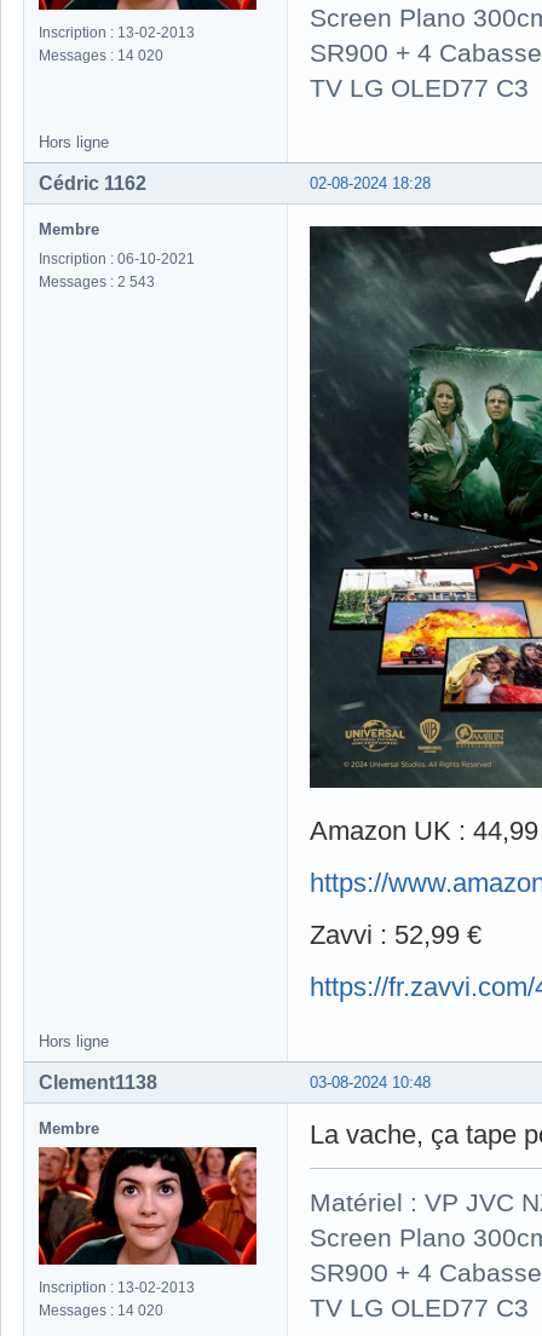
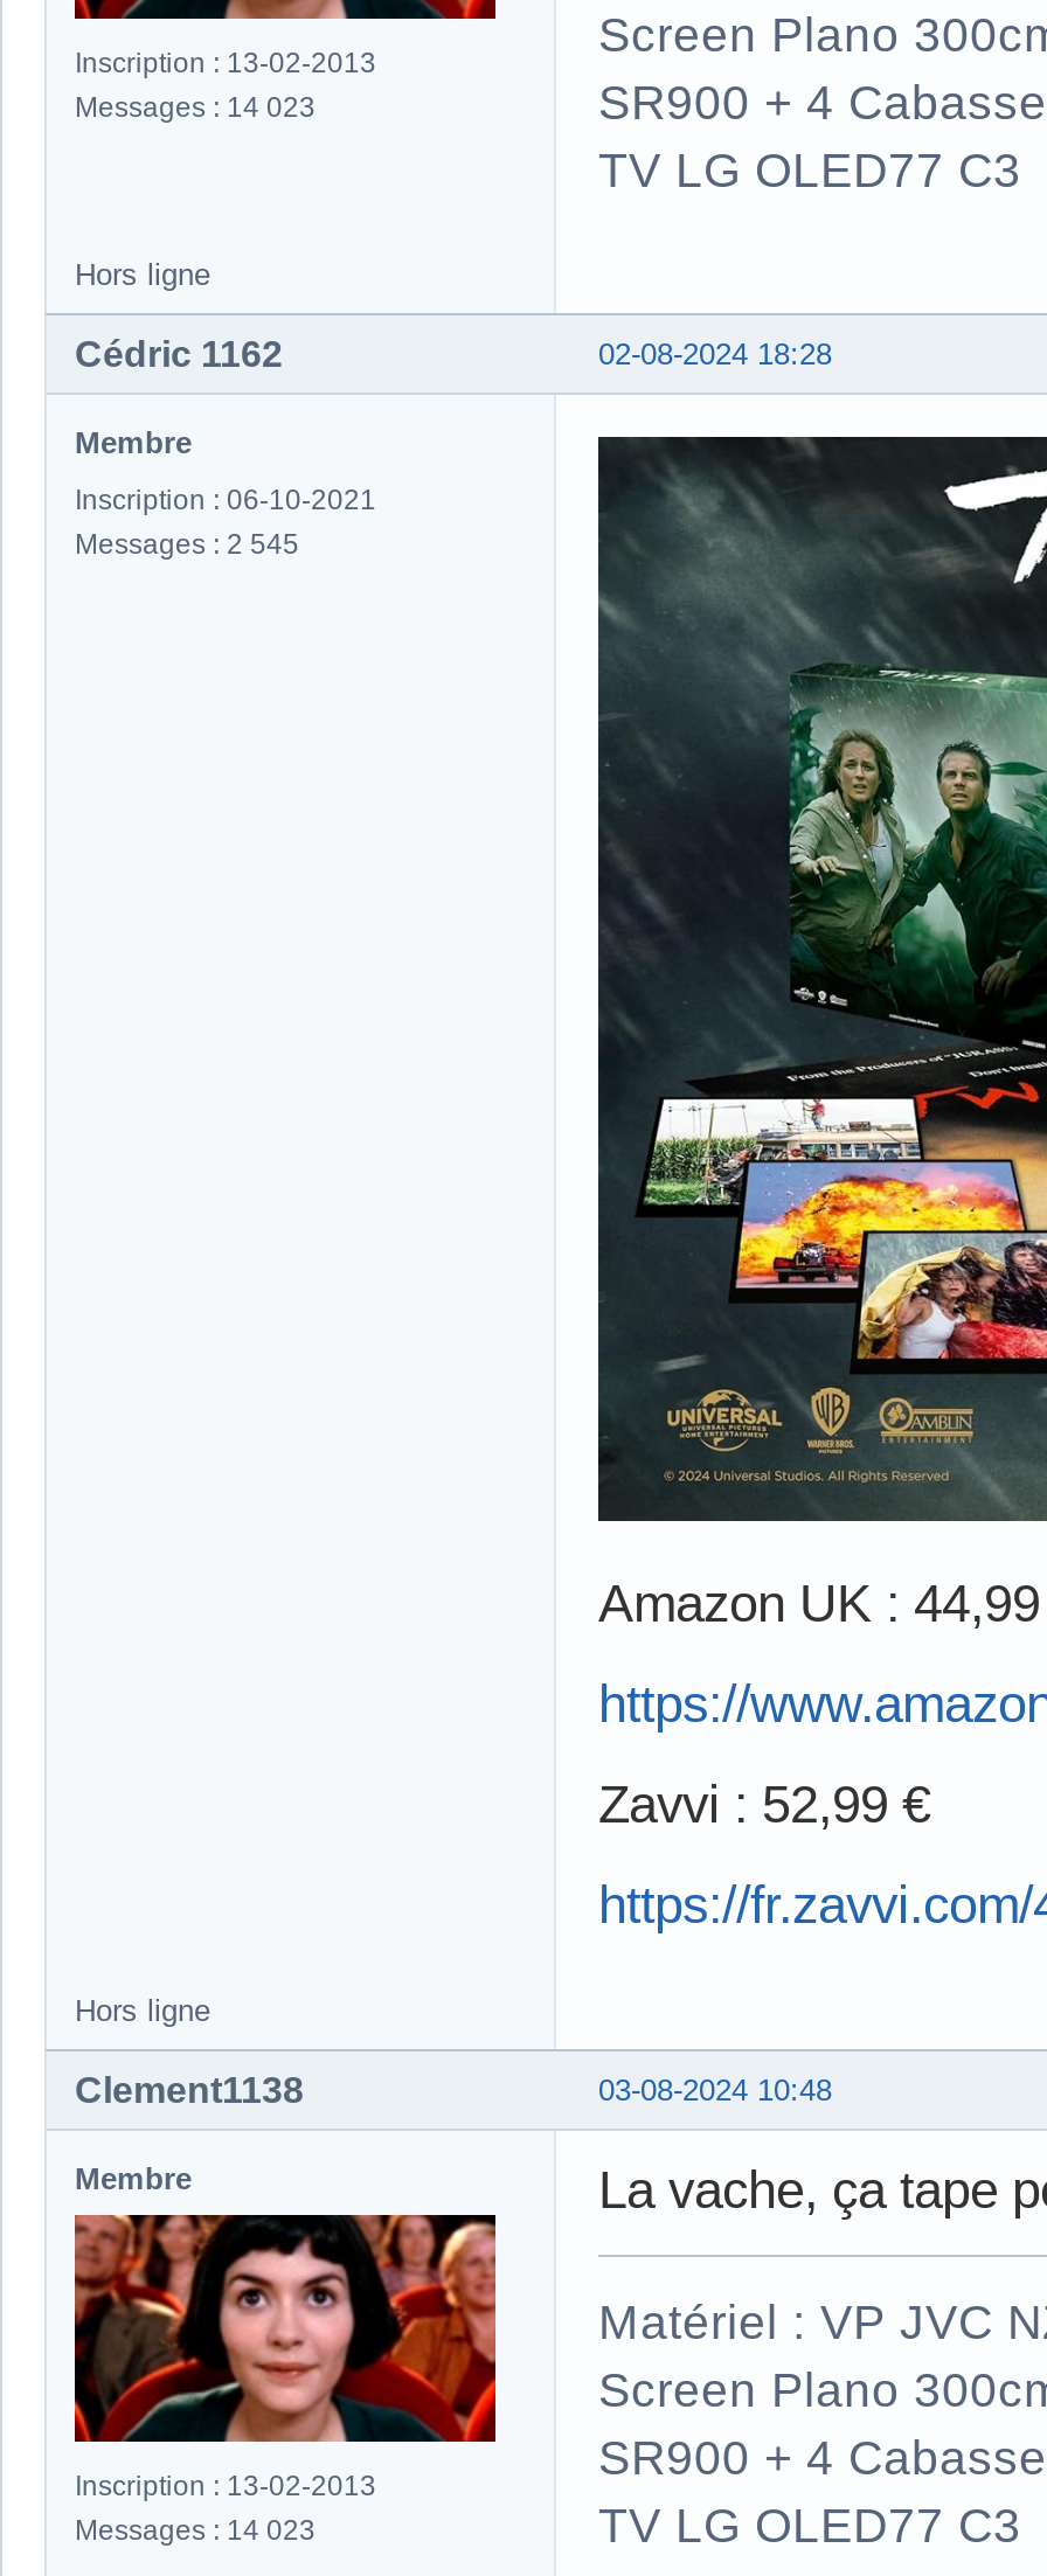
[39,47,163,64] Messages : 14 020 -> [75,91,316,124] Messages : 14 023
[39,273,155,290] Messages : 2 543 -> [75,528,299,560] Messages : 2 545
[39,1302,163,1319] Messages : 14 020 -> [75,2513,316,2546] Messages : 14 023

